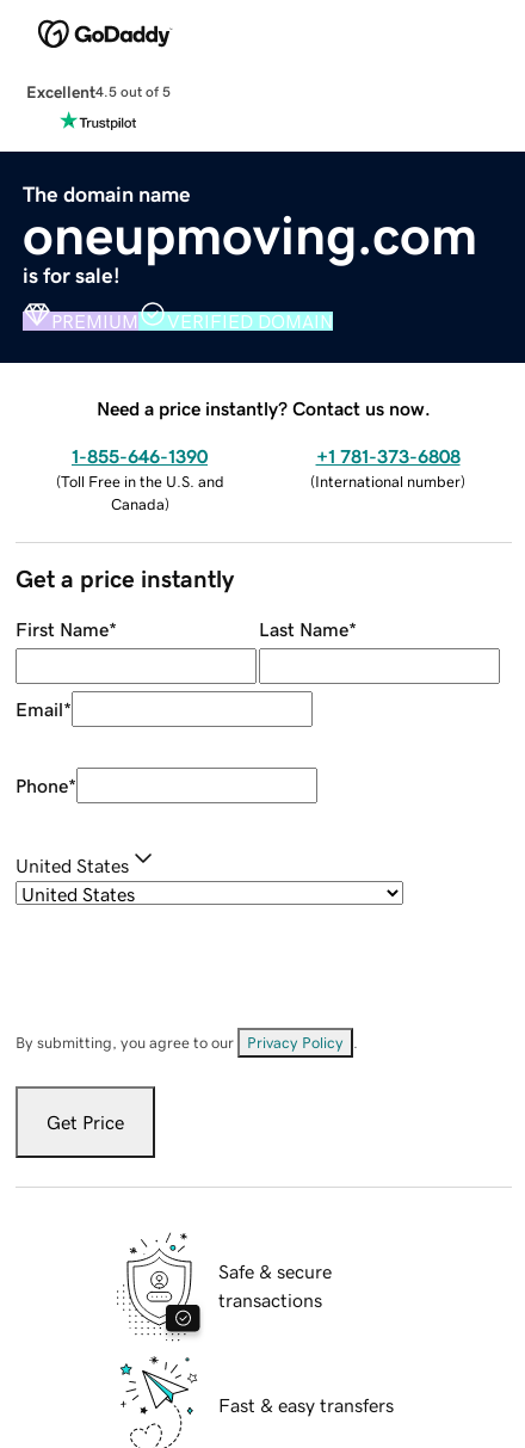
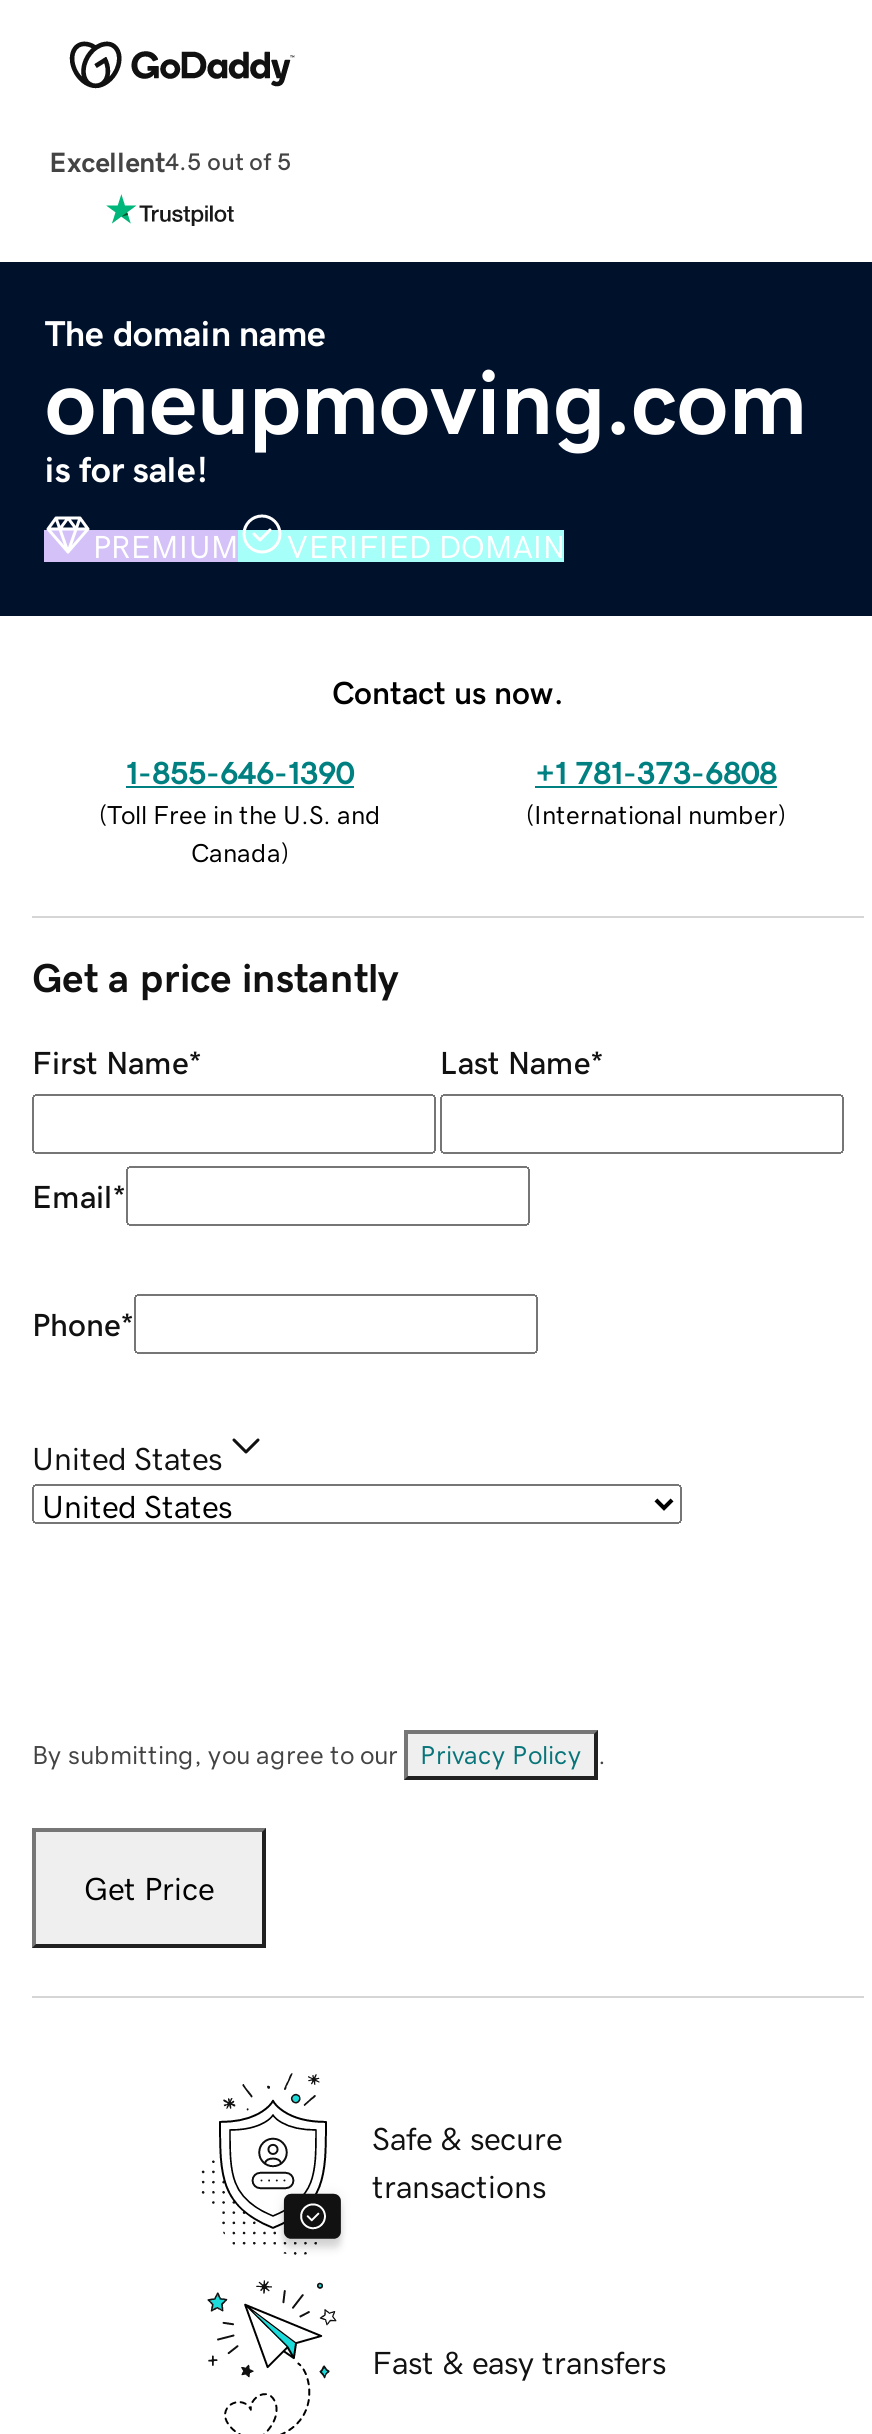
[97,398,431,417] Need a price instantly? Contact us now. -> [332,675,564,707] Contact us now.

